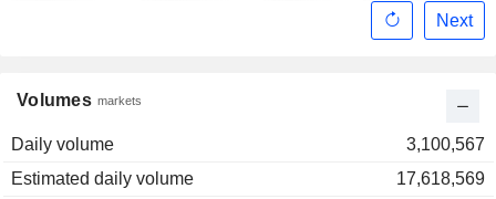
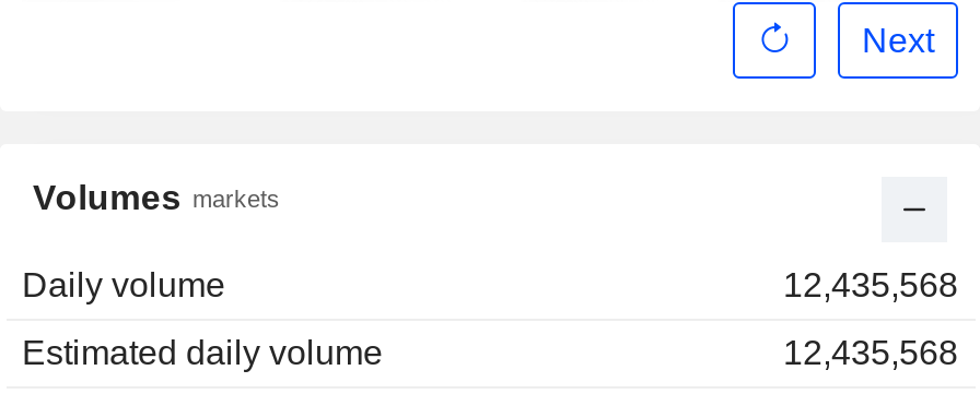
[406,135,485,154] 3,100,567 -> [783,267,958,304] 12,435,568
[396,169,485,188] 17,618,569 -> [783,334,958,372] 12,435,568

